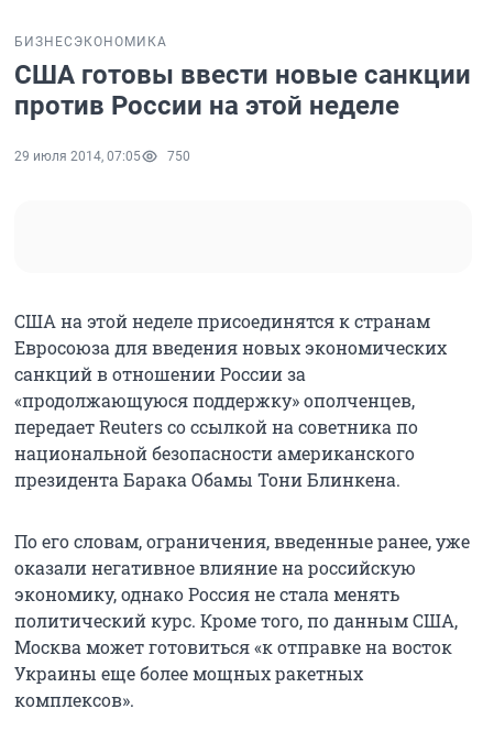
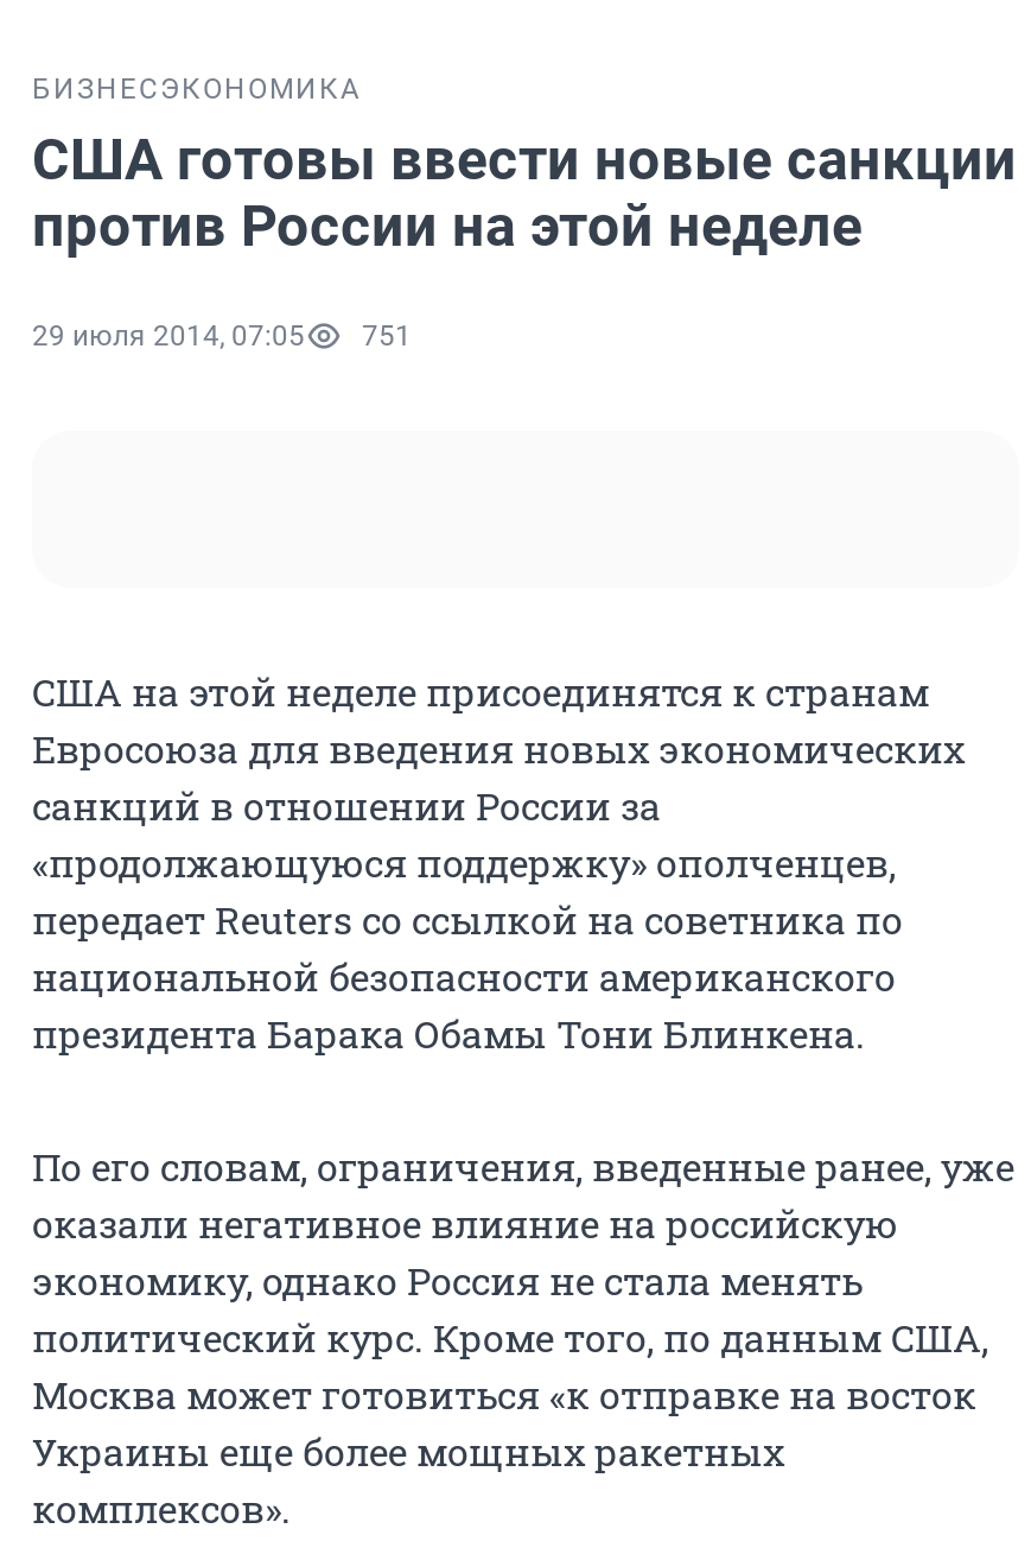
[14,149,190,164] 29 июля 2014, 07:05 750 -> [32,320,412,353] 29 июля 2014, 07:05 751

